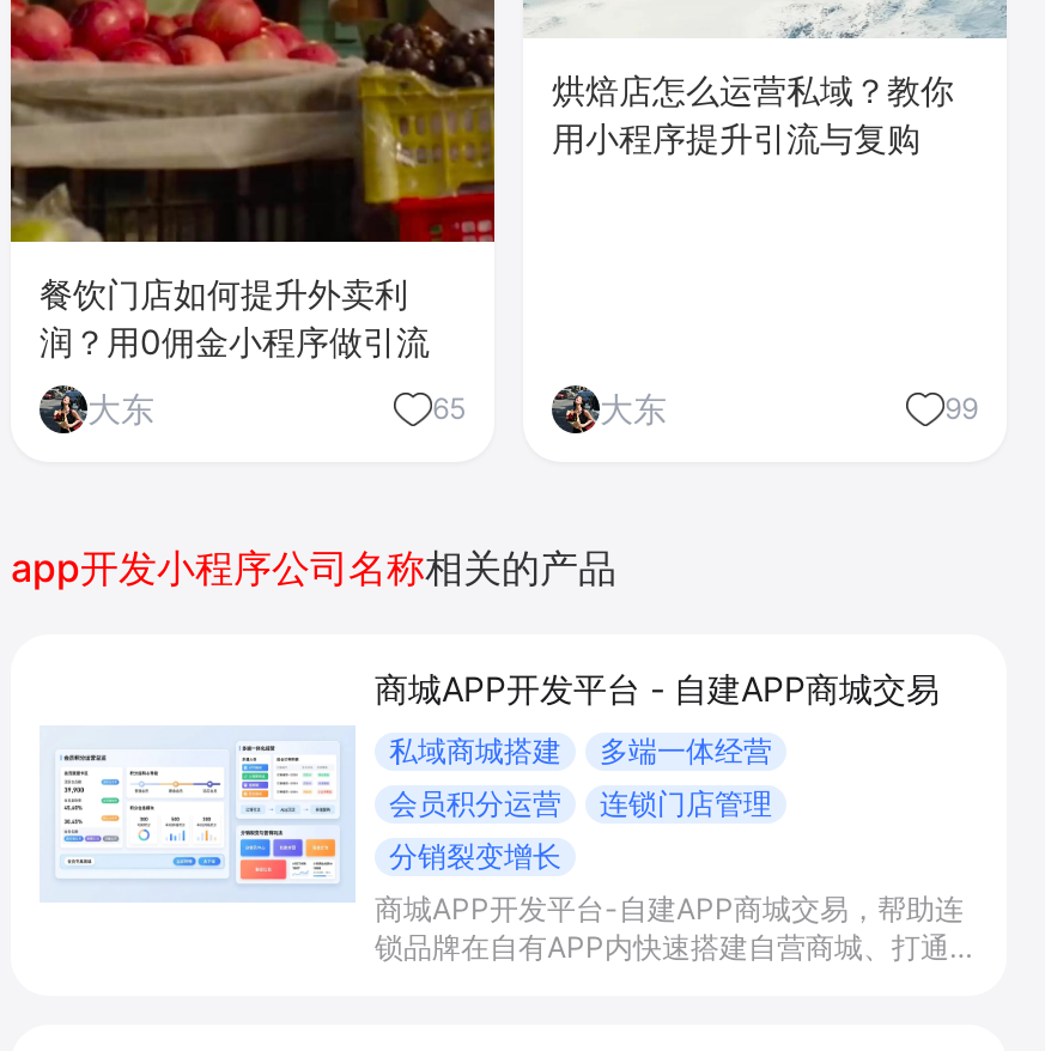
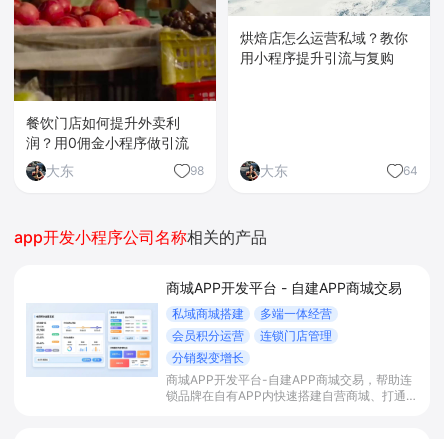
[432,390,466,426] 65 -> [190,163,204,178] 98
[944,390,978,426] 99 -> [403,163,418,178] 64

